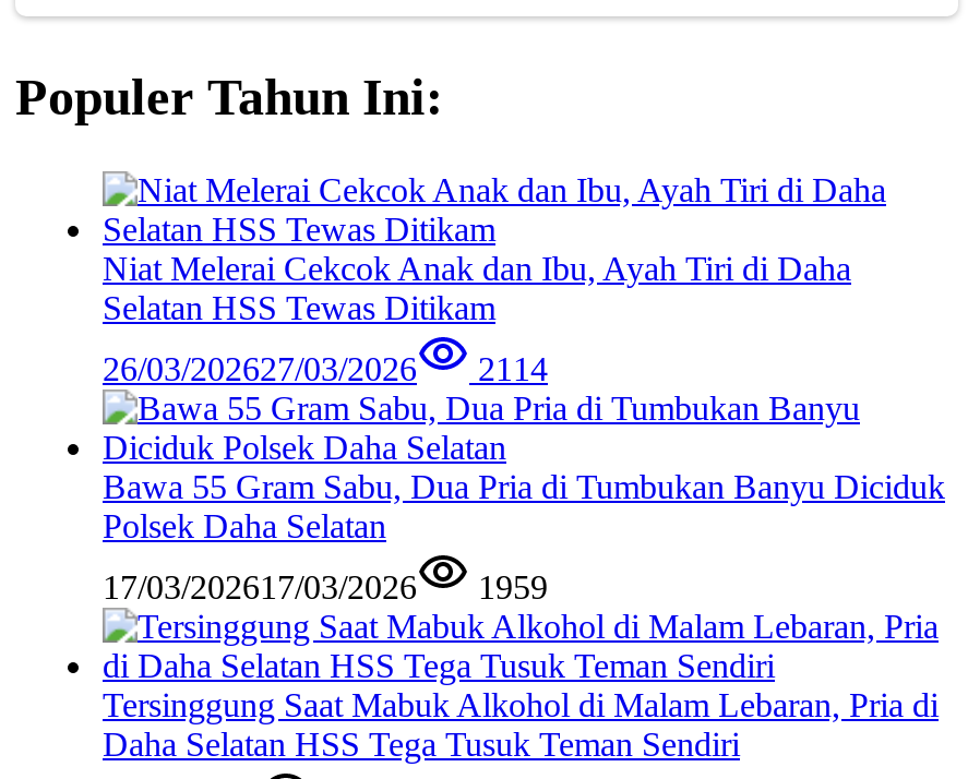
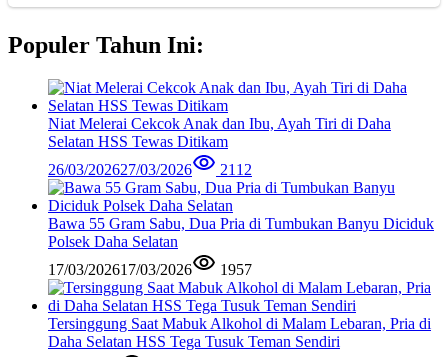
[103,350,548,387] 26/03/202627/03/2026 2114 -> [48,160,252,177] 26/03/202627/03/2026 2112
[103,568,548,606] 17/03/202617/03/2026 1959 -> [48,260,252,277] 17/03/202617/03/2026 1957

